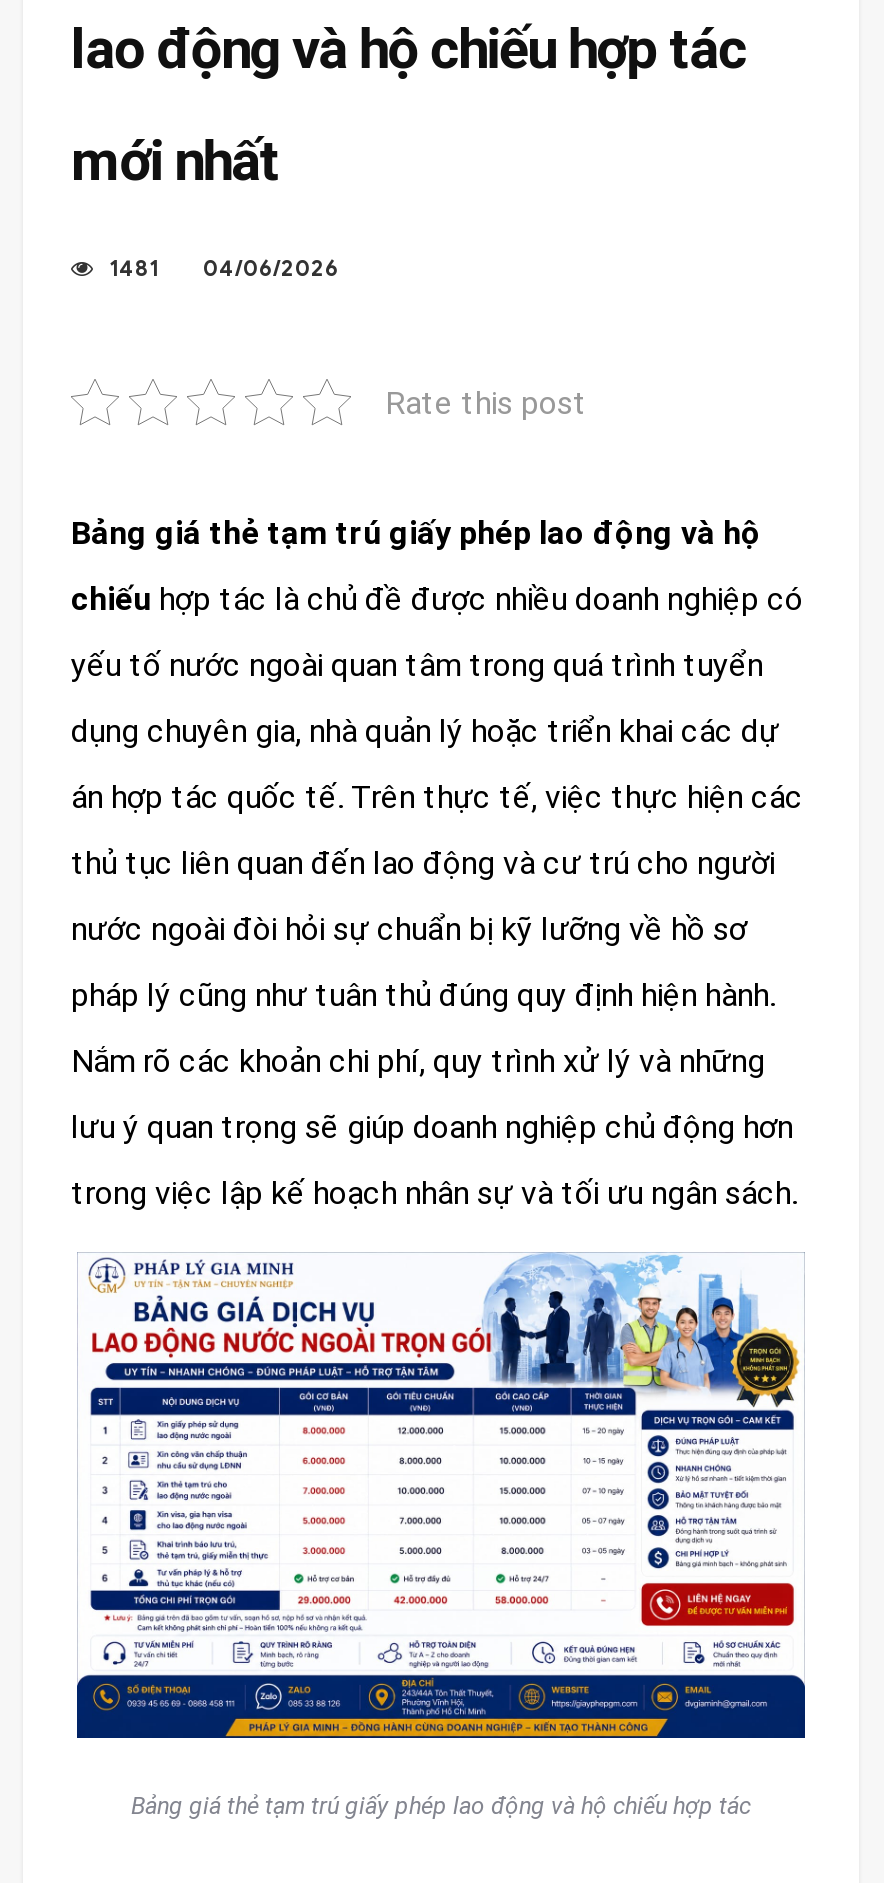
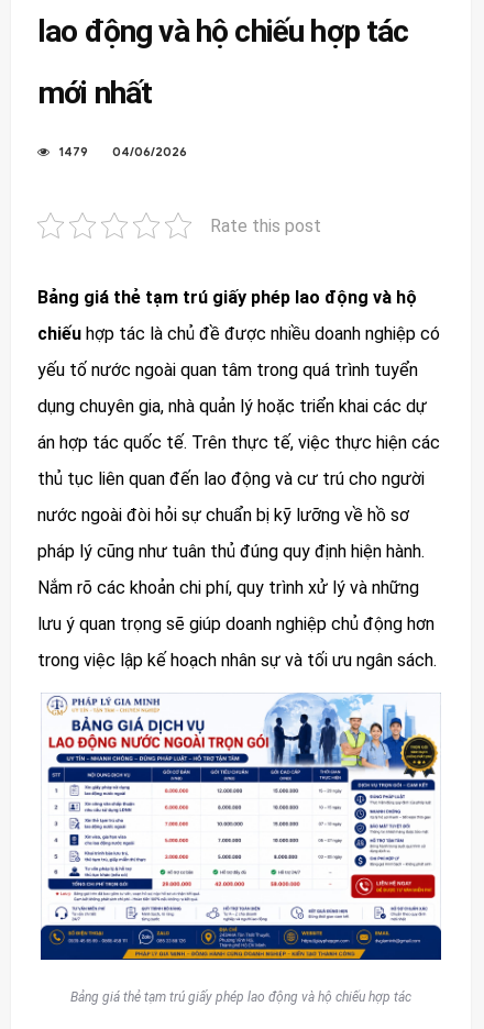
[109,254,339,282] 1481 04/06/2026 -> [58,144,187,159] 1479 04/06/2026

